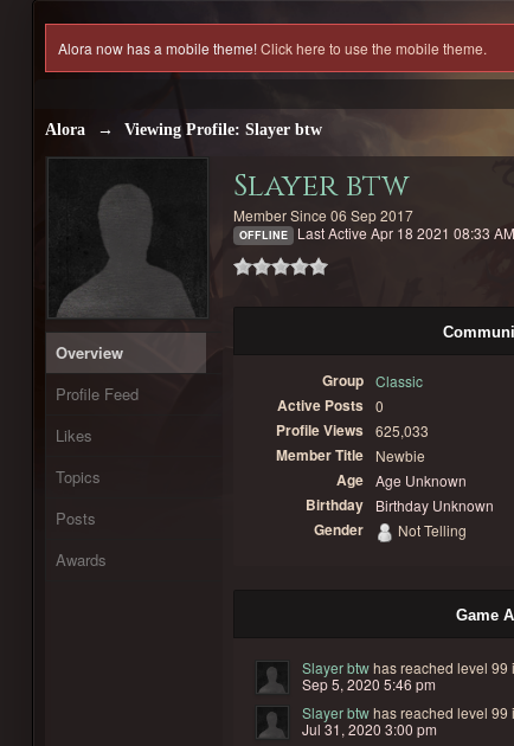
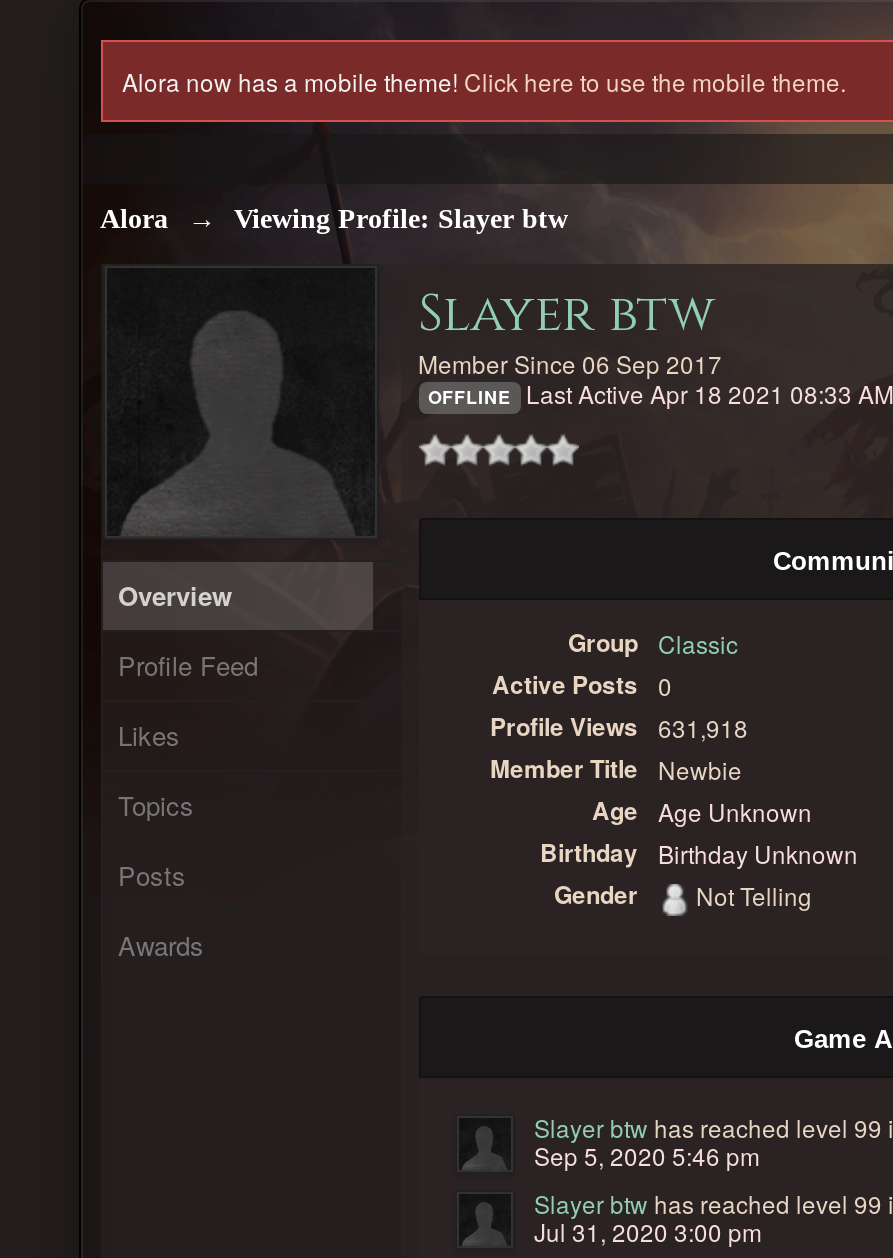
[275,420,428,441] Profile Views 625,033 -> [490,709,748,745] Profile Views 631,918

